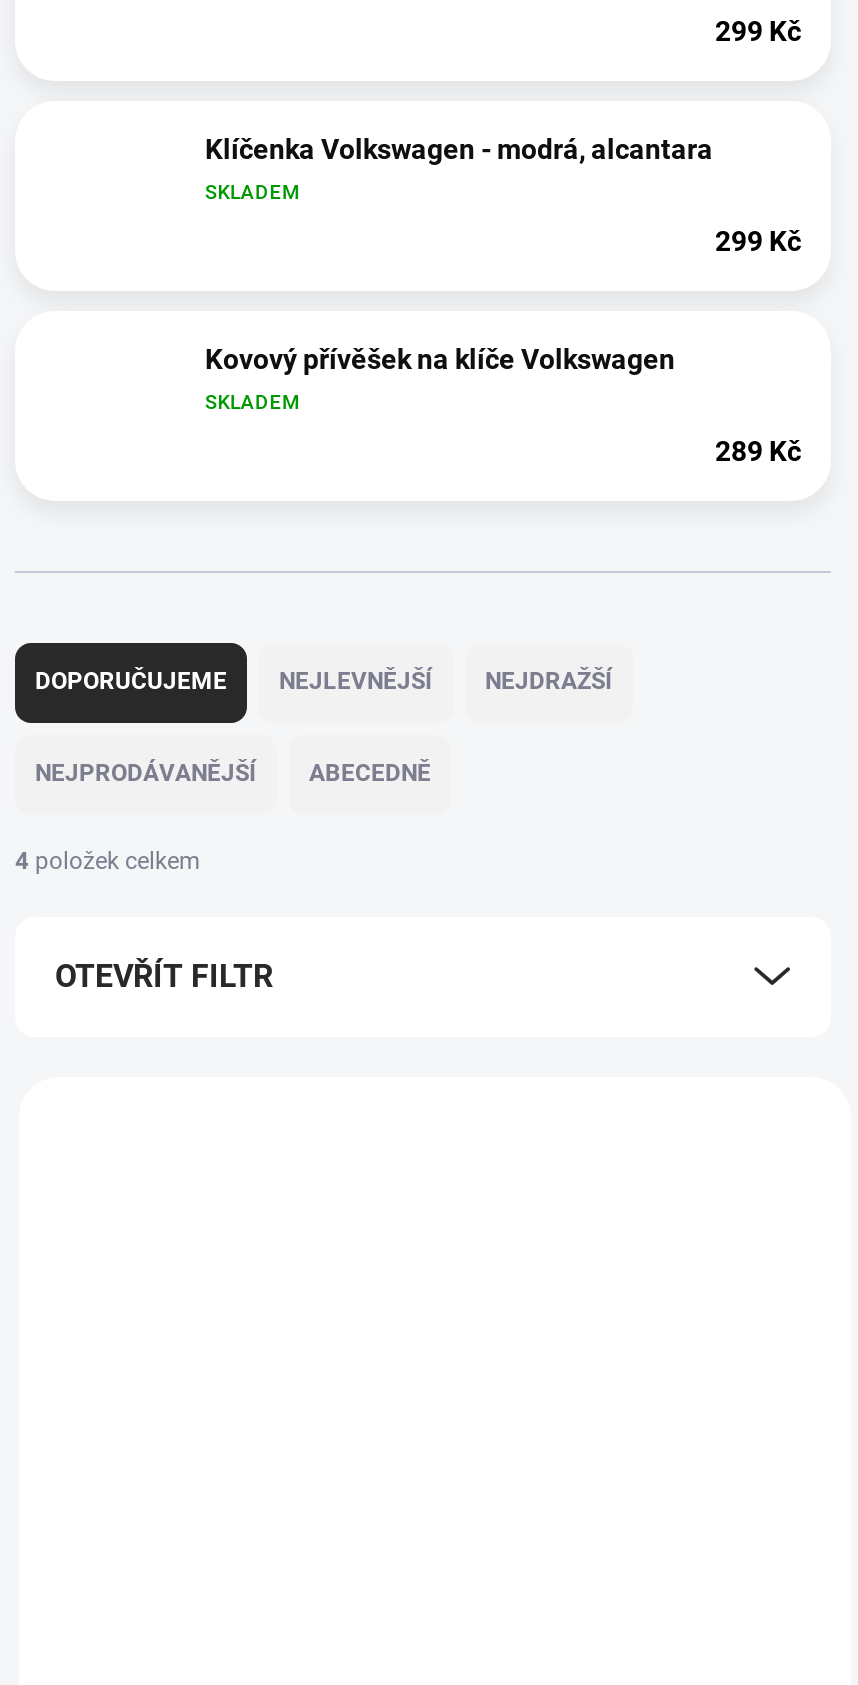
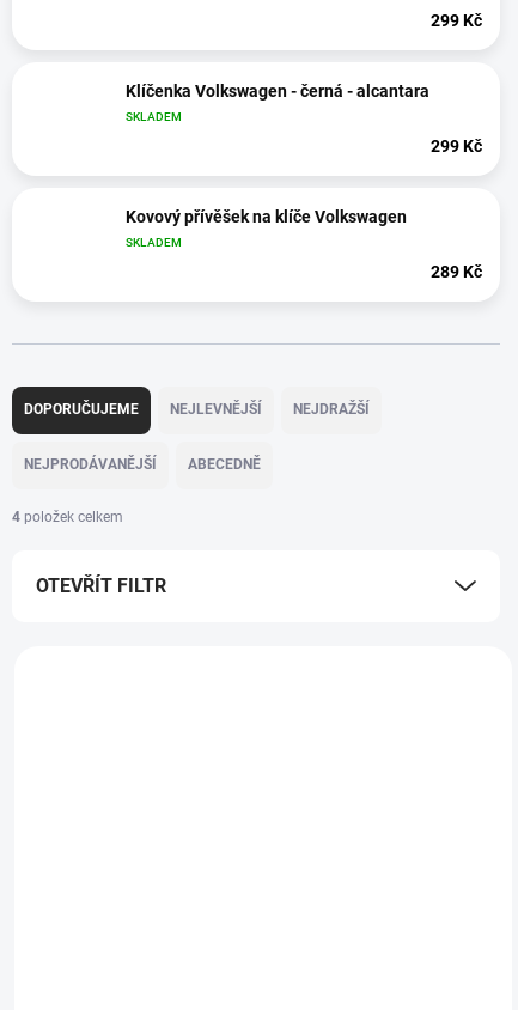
[205,132,713,164] Klíčenka Volkswagen - modrá, alcantara -> [126,81,429,100] Klíčenka Volkswagen - černá - alcantara

